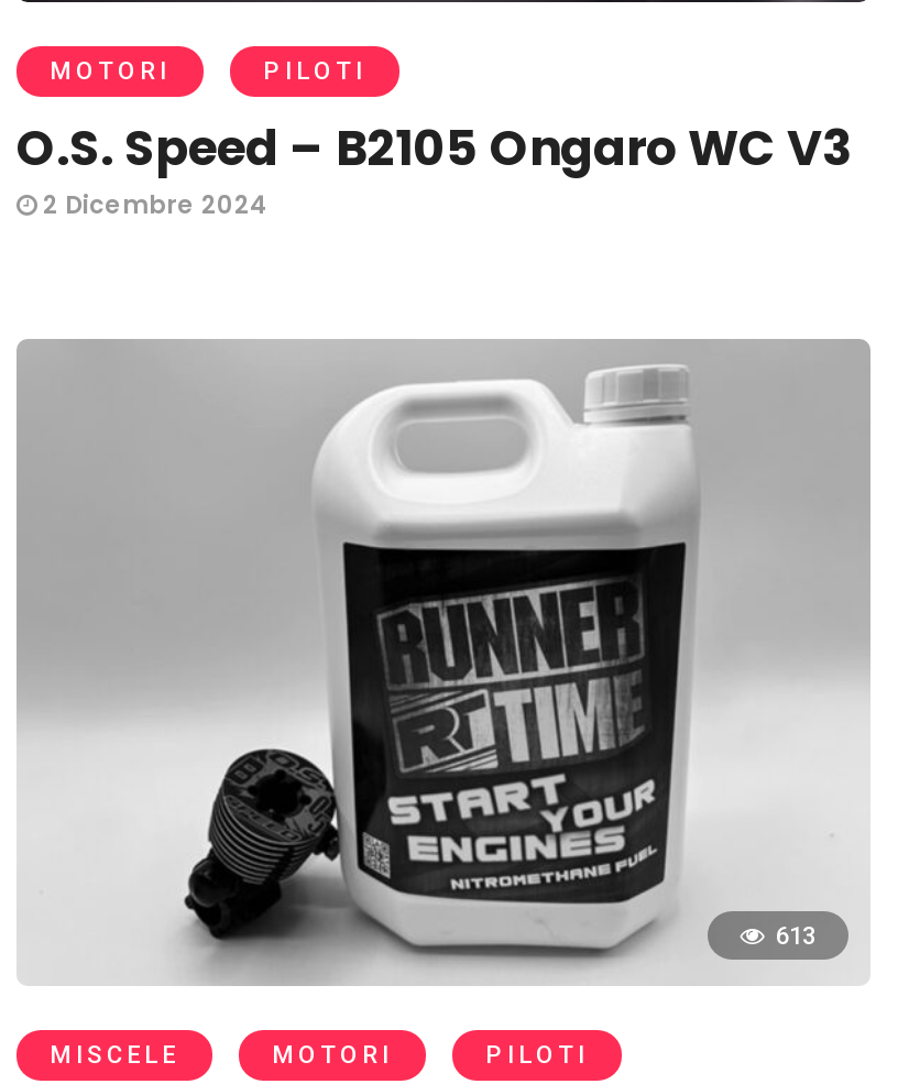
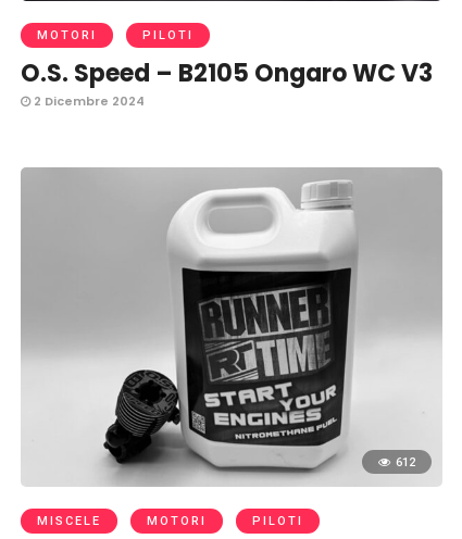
[776,922,815,950] 613 -> [396,455,415,469] 612

